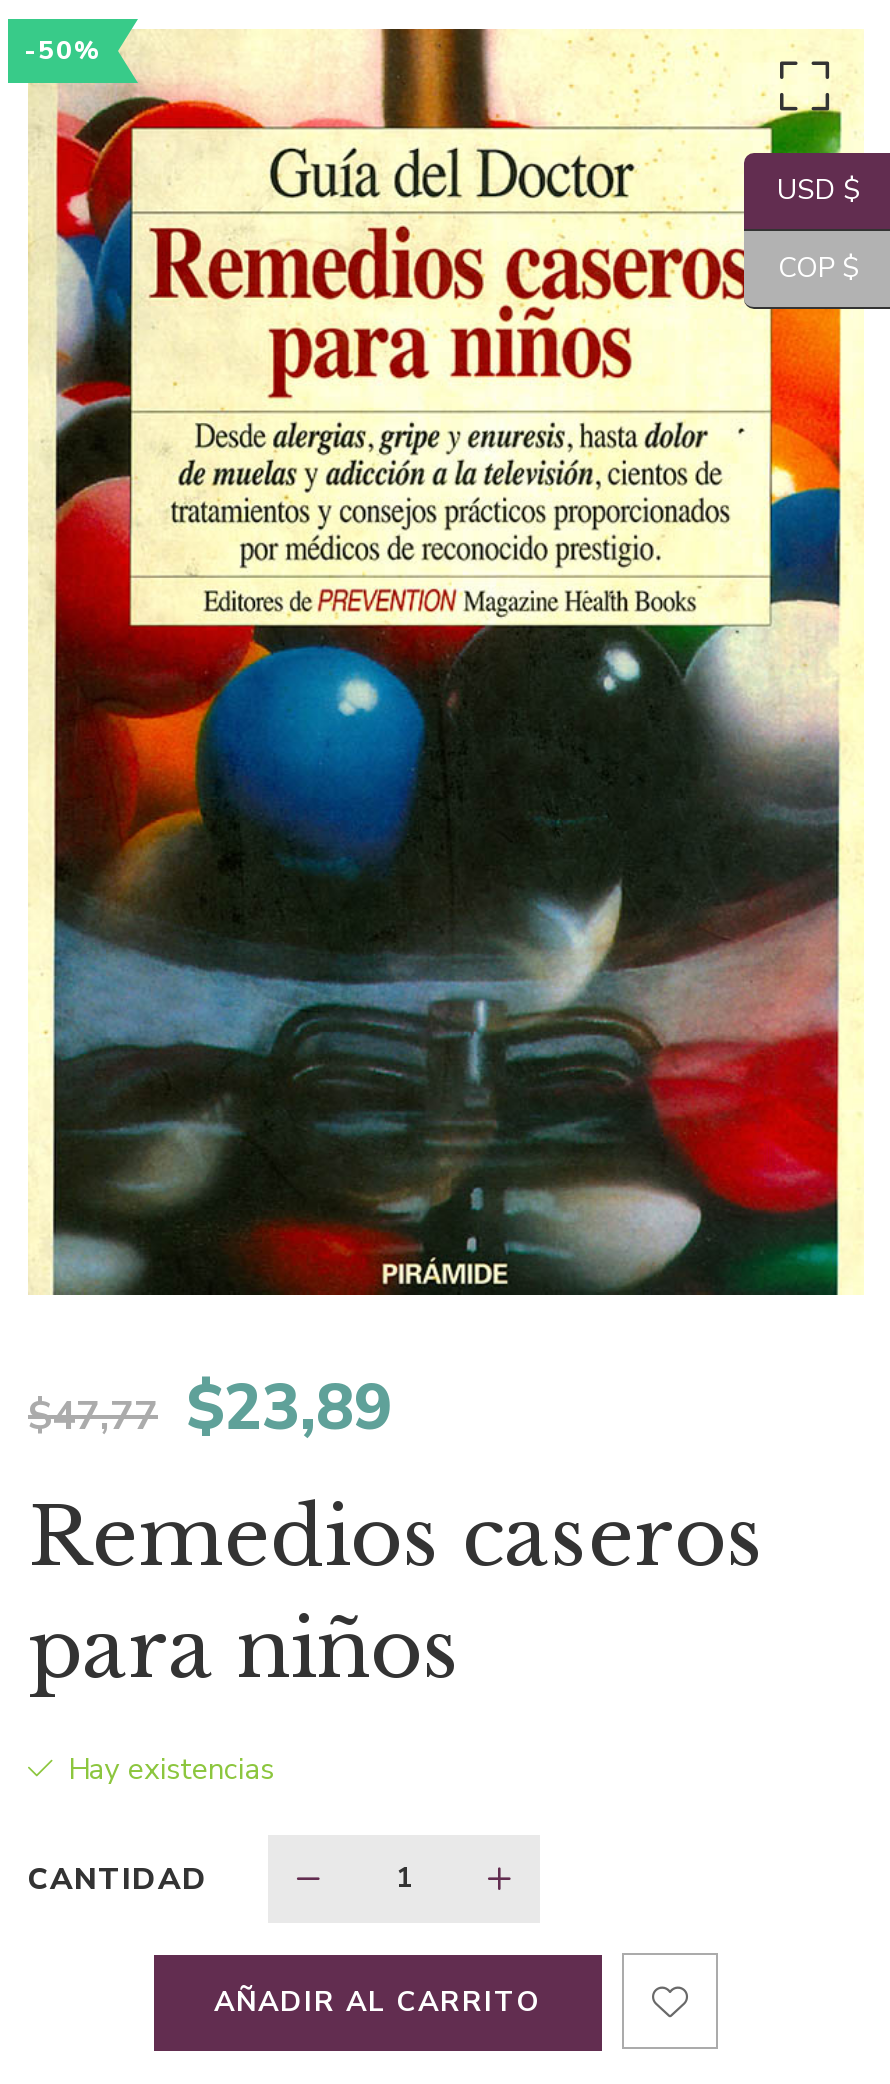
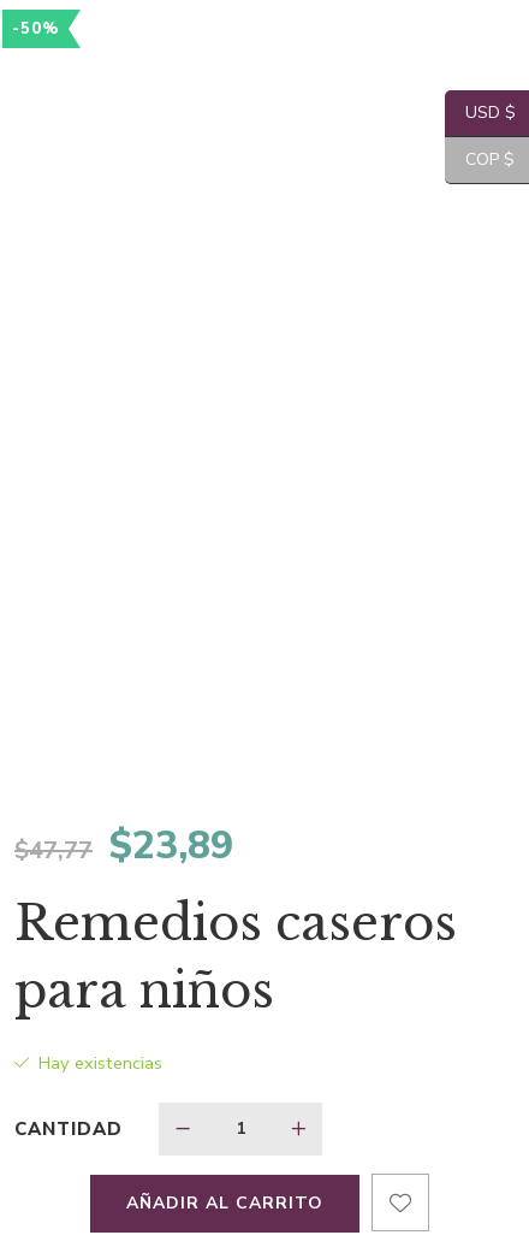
[28,27,864,1297] [image] -> none

